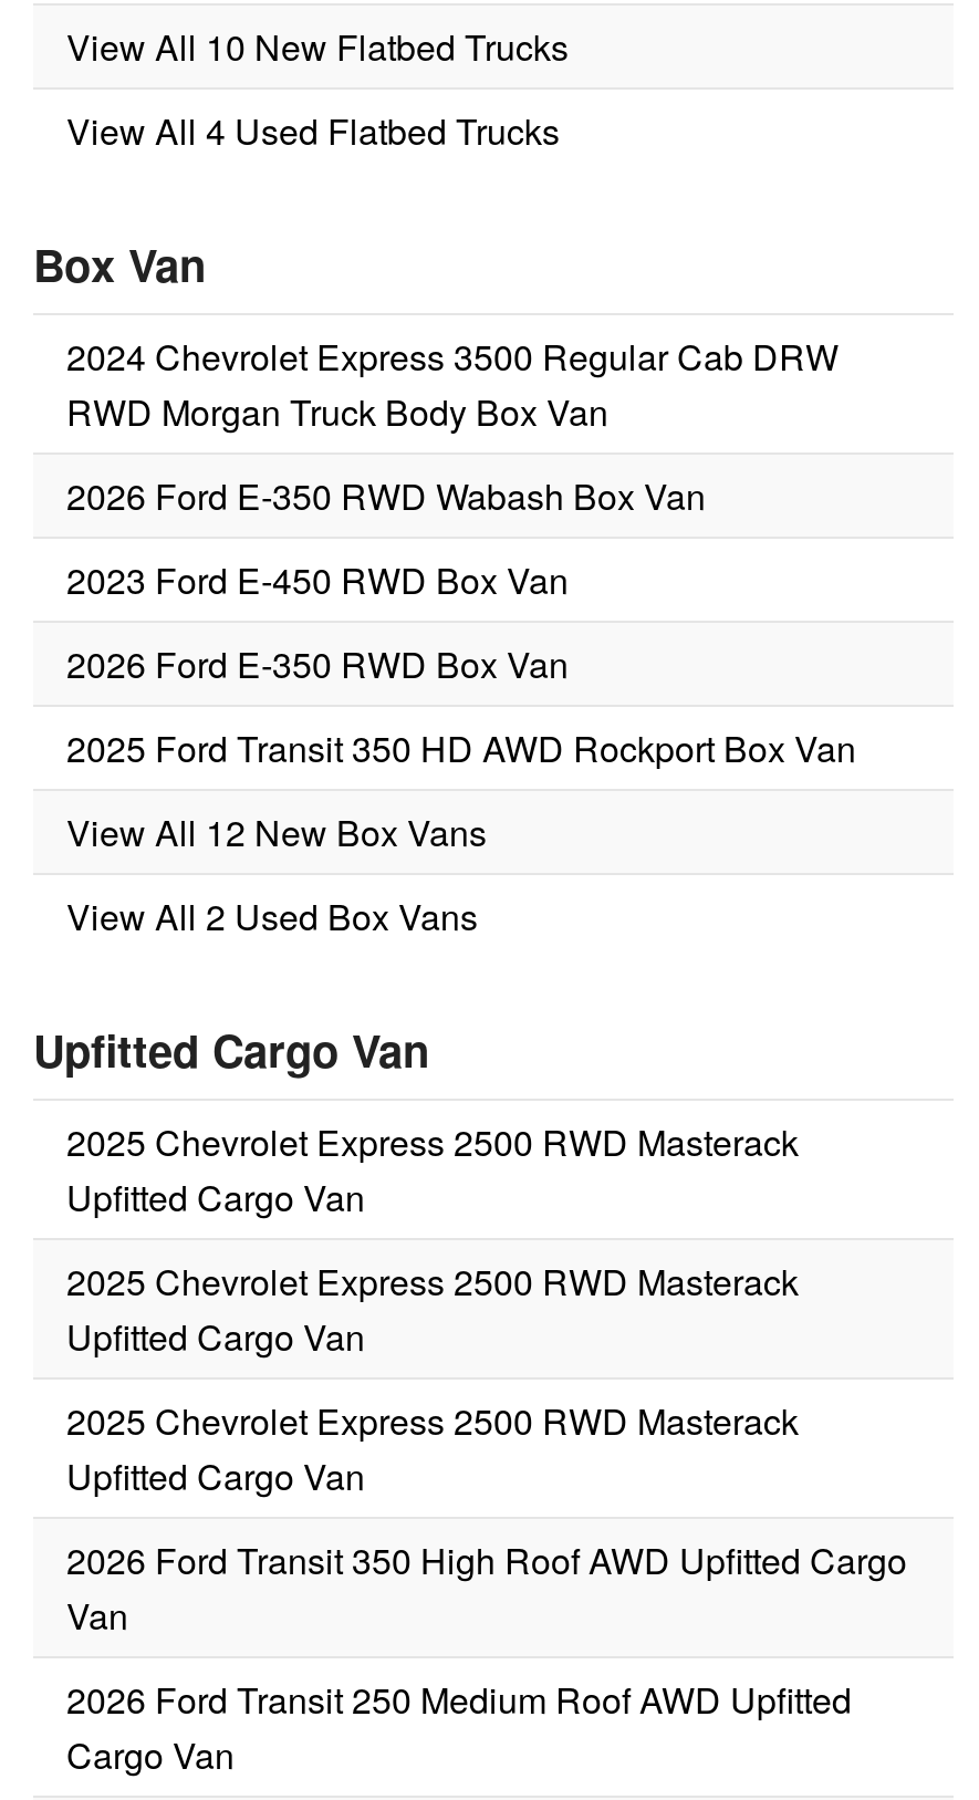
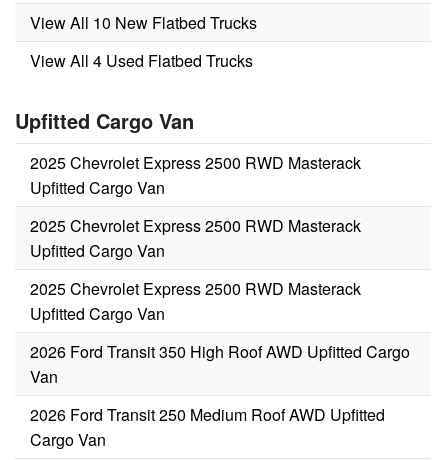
[33,232,856,942] Box Van | 2024 Chevrolet Express 3500 Regular Cab DRW | RWD Morgan Truck Body Box Van | 2026 Ford E-350 RWD Wabash Box Van | 2023 Ford E-450 RWD Box Van | 2026 Ford E-350 RWD Box Van | 2025 Ford Transit 350 HD AWD Rockport Box Van | View All 12 New Box Vans | View All 2 Used Box Vans -> none

